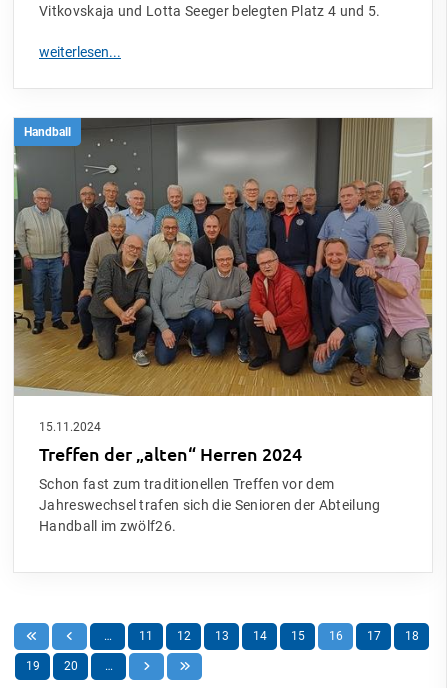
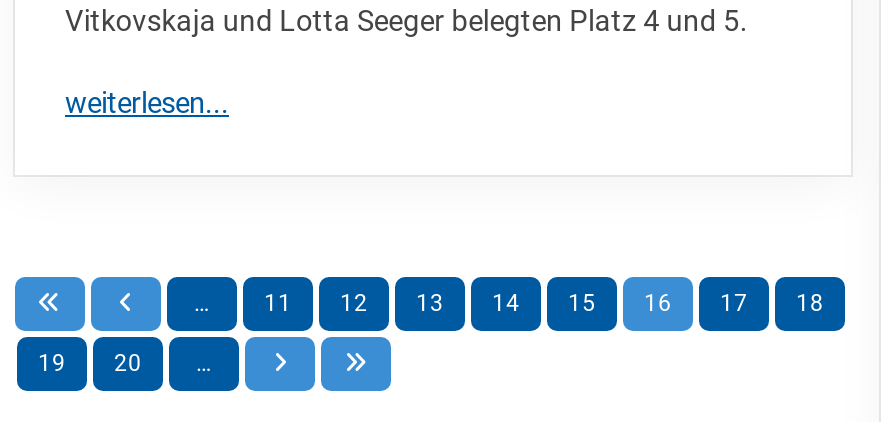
[13,117,433,397] [image] | Handball -> none
[39,420,381,535] 15.11.2024 | Treffen der „alten“ Herren 2024 | Schon fast zum traditionellen Treffen vor dem | Jahreswechsel trafen sich die Senioren der Abteilung | Handball im zwölf26. -> none

